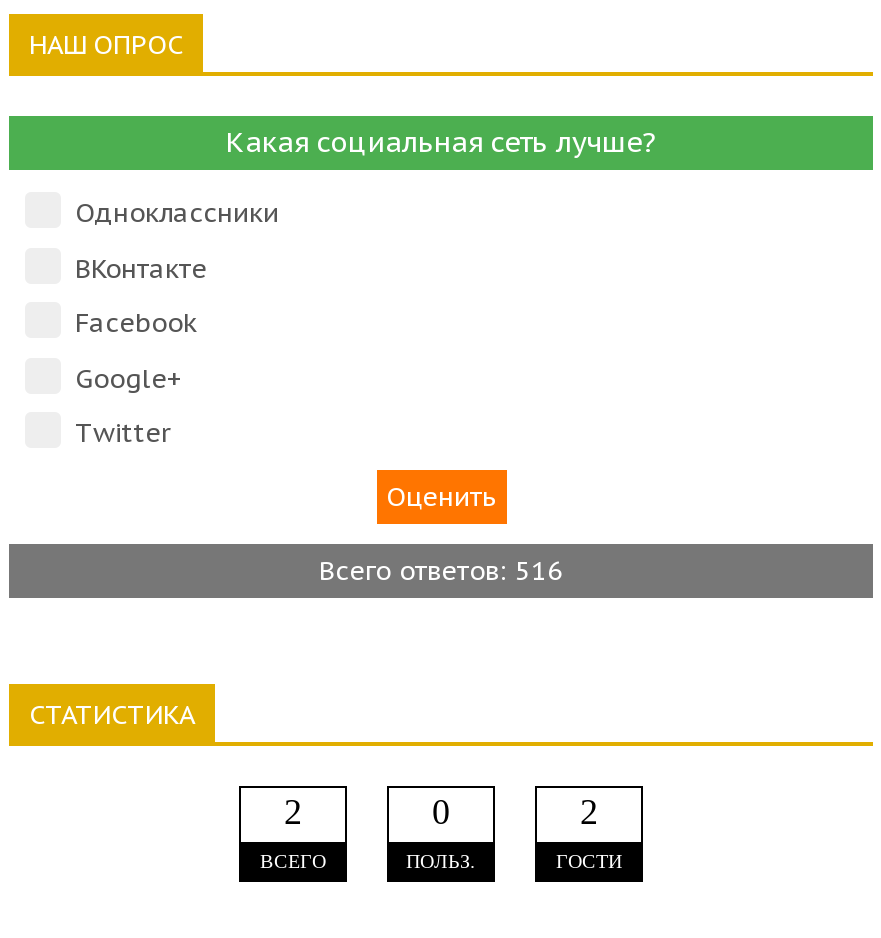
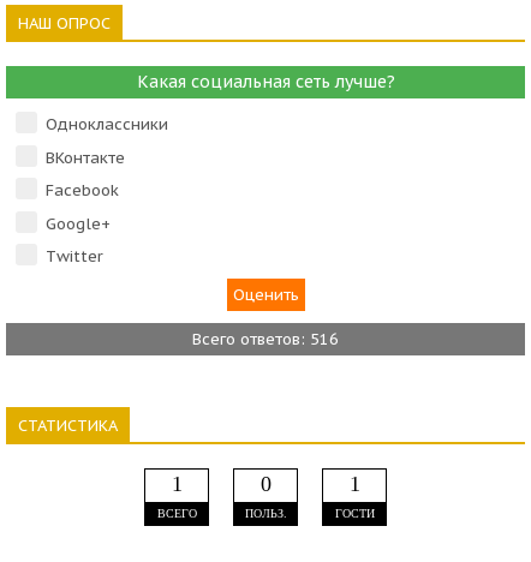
[284,793,302,833] 2 -> [171,472,182,496] 1
[580,793,598,833] 2 -> [349,472,360,496] 1

